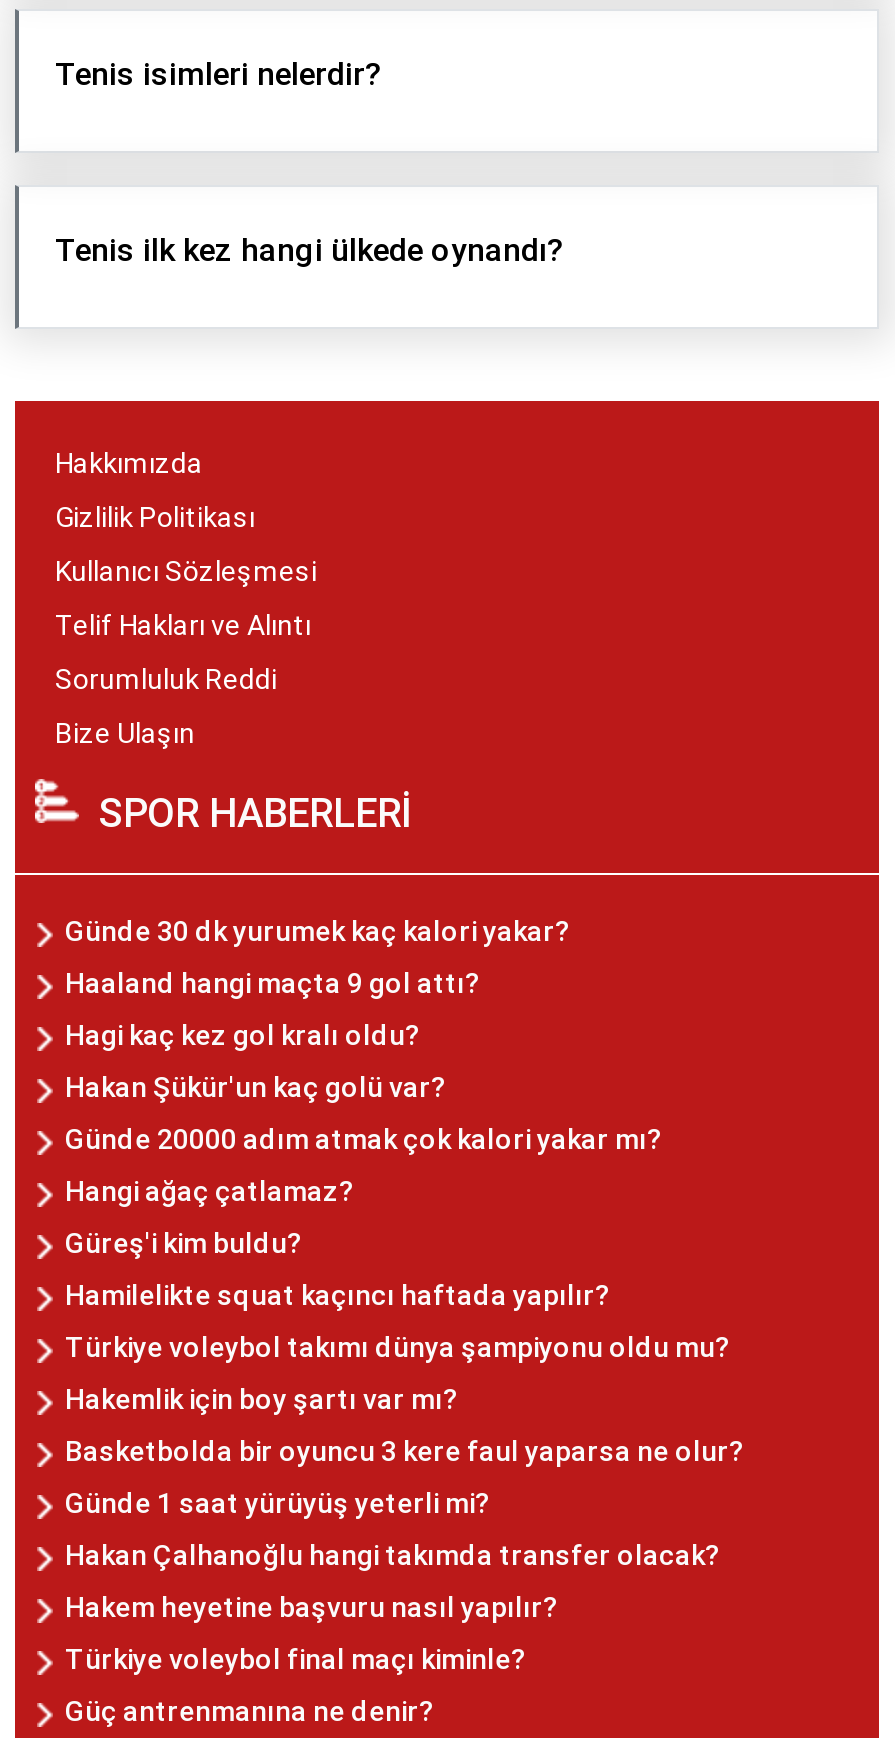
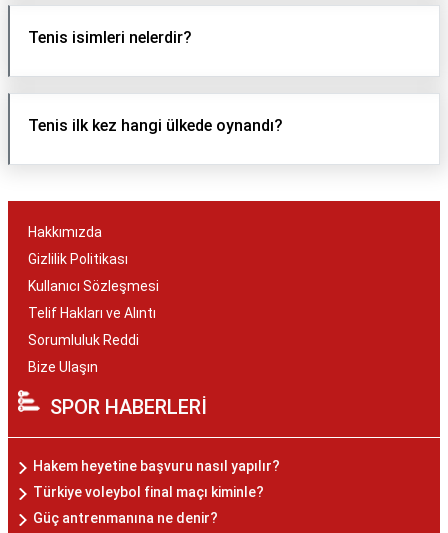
[65,916,745,1572] Günde 30 dk yurumek kaç kalori yakar? | Haaland hangi maçta 9 gol attı? | Hagi kaç kez gol kralı oldu? | Hakan Şükür'un kaç golü var? | Günde 20000 adım atmak çok kalori yakar mı? | Hangi ağaç çatlamaz? | Güreş'i kim buldu? | Hamilelikte squat kaçıncı haftada yapılır? | Türkiye voleybol takımı dünya şampiyonu oldu mu? | Hakemlik için boy şartı var mı? | Basketbolda bir oyuncu 3 kere faul yaparsa ne olur? | Günde 1 saat yürüyüş yeterli mi? | Hakan Çalhanoğlu hangi takımda transfer olacak? -> none

